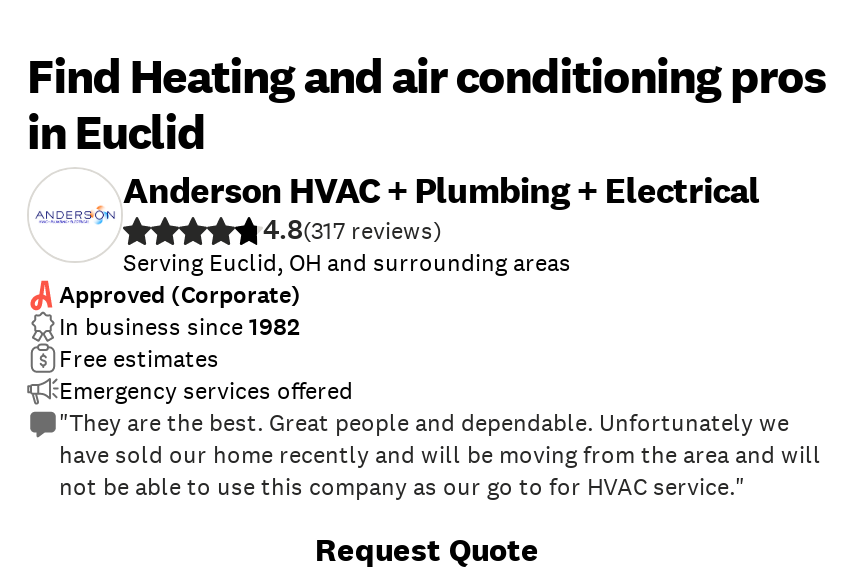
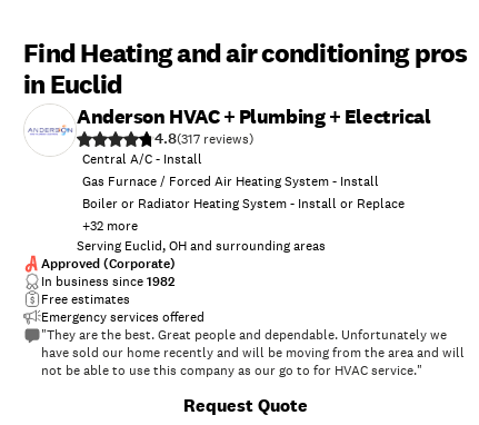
none -> [82,150,405,235] Central A/C - Install | Gas Furnace / Forced Air Heating System - Install | Boiler or Radiator Heating System - Install or Replace | +32 more

